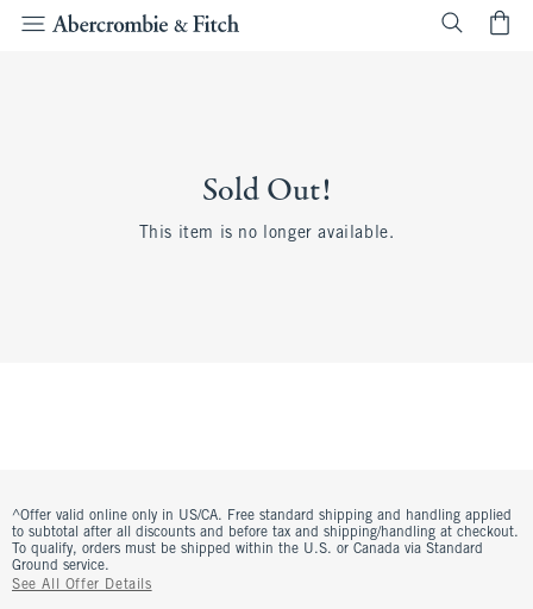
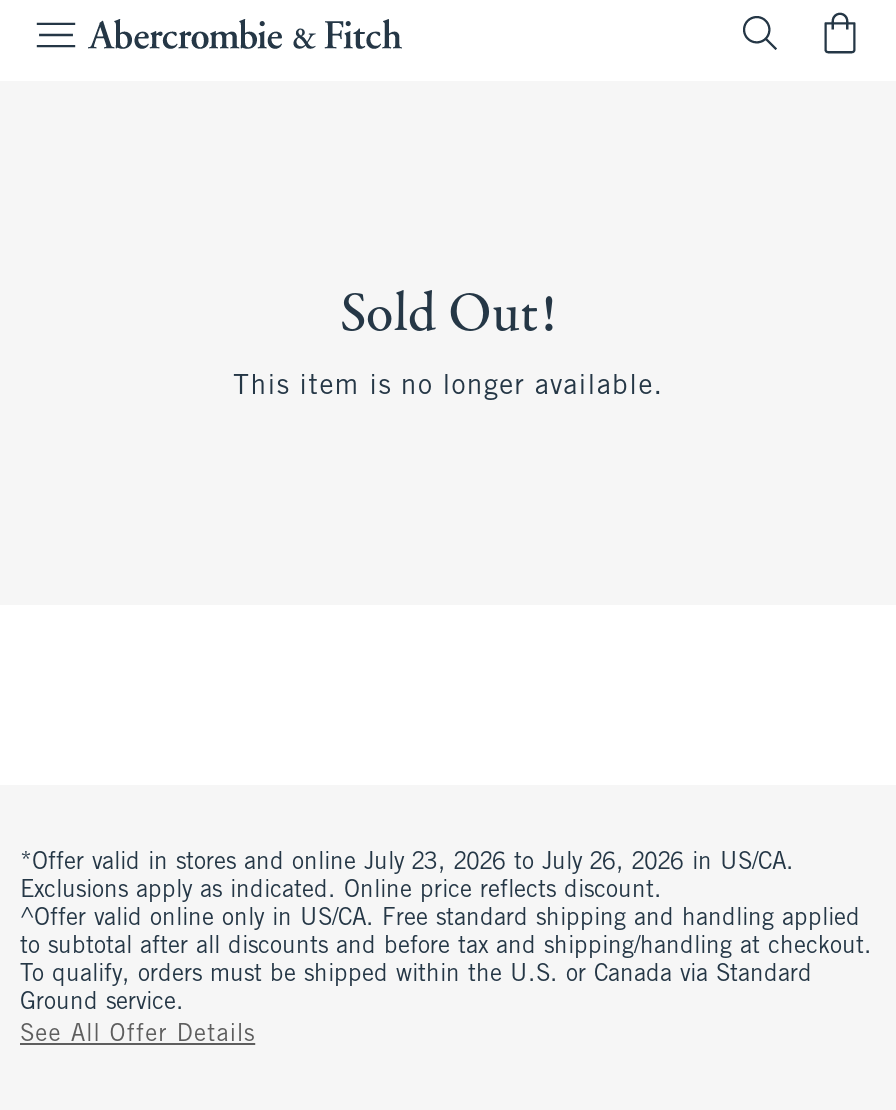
none -> [20,851,794,903] *Offer valid in stores and online July 23, 2026 to July 26, 2026 in US/CA. | Exclusions apply as indicated. Online price reflects discount.

